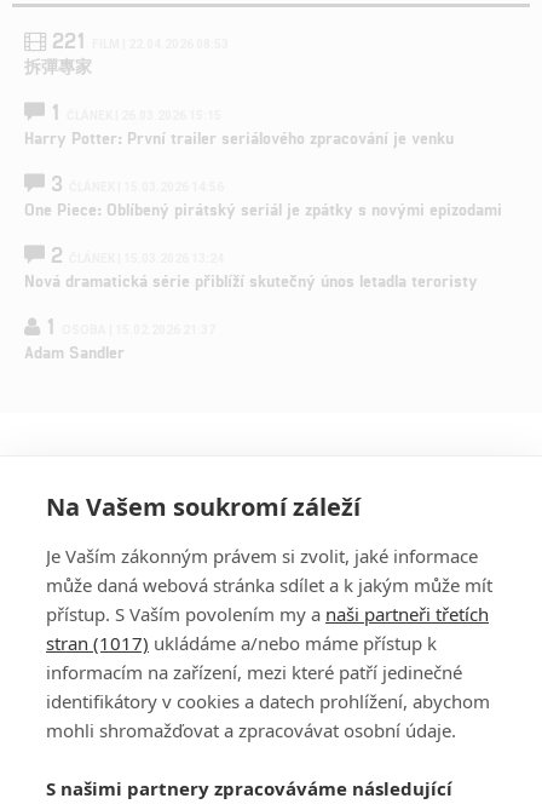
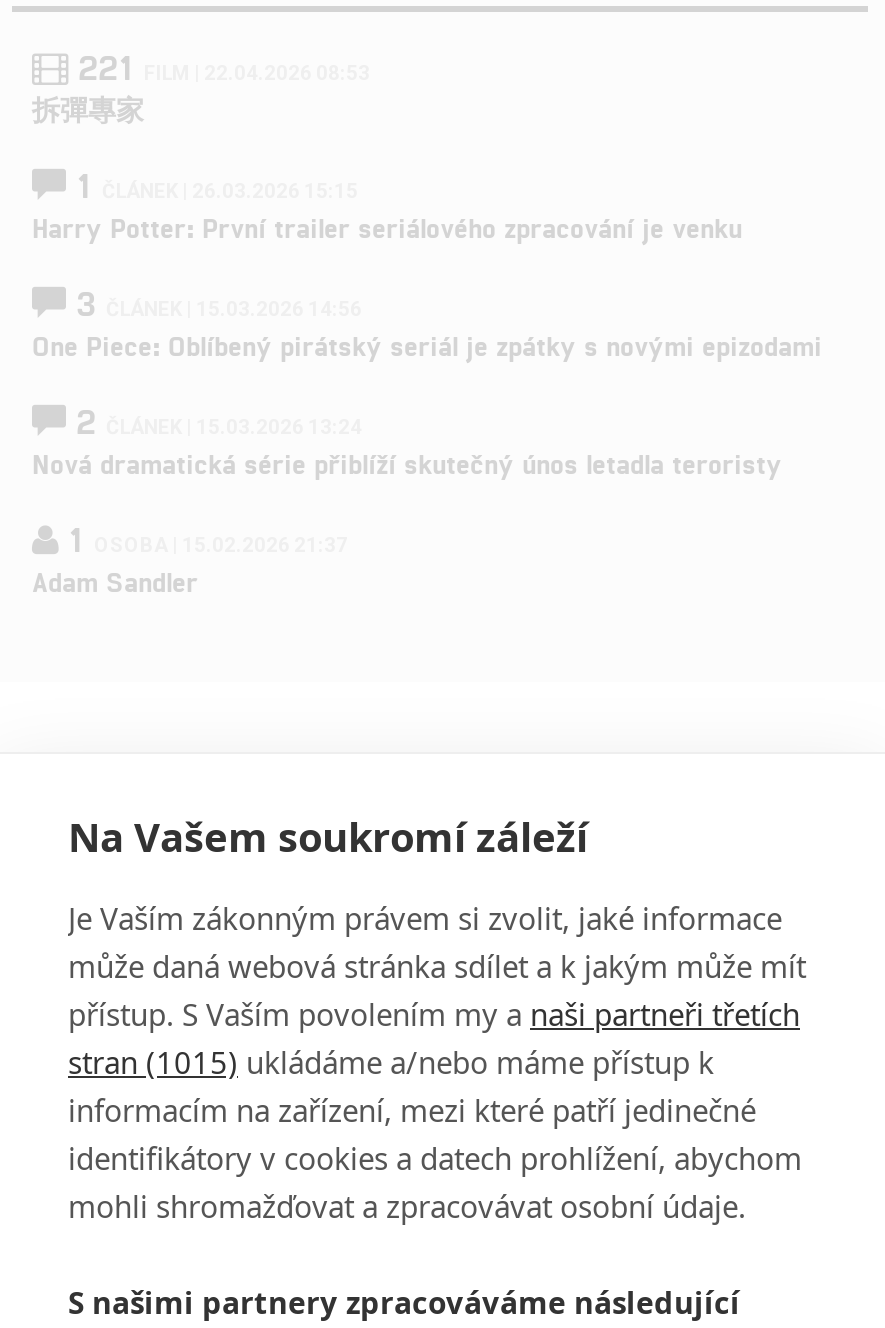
[46,631,437,655] stran (1017) ukládáme a/nebo máme přístup k -> [68,1042,714,1082] stran (1015) ukládáme a/nebo máme přístup k

